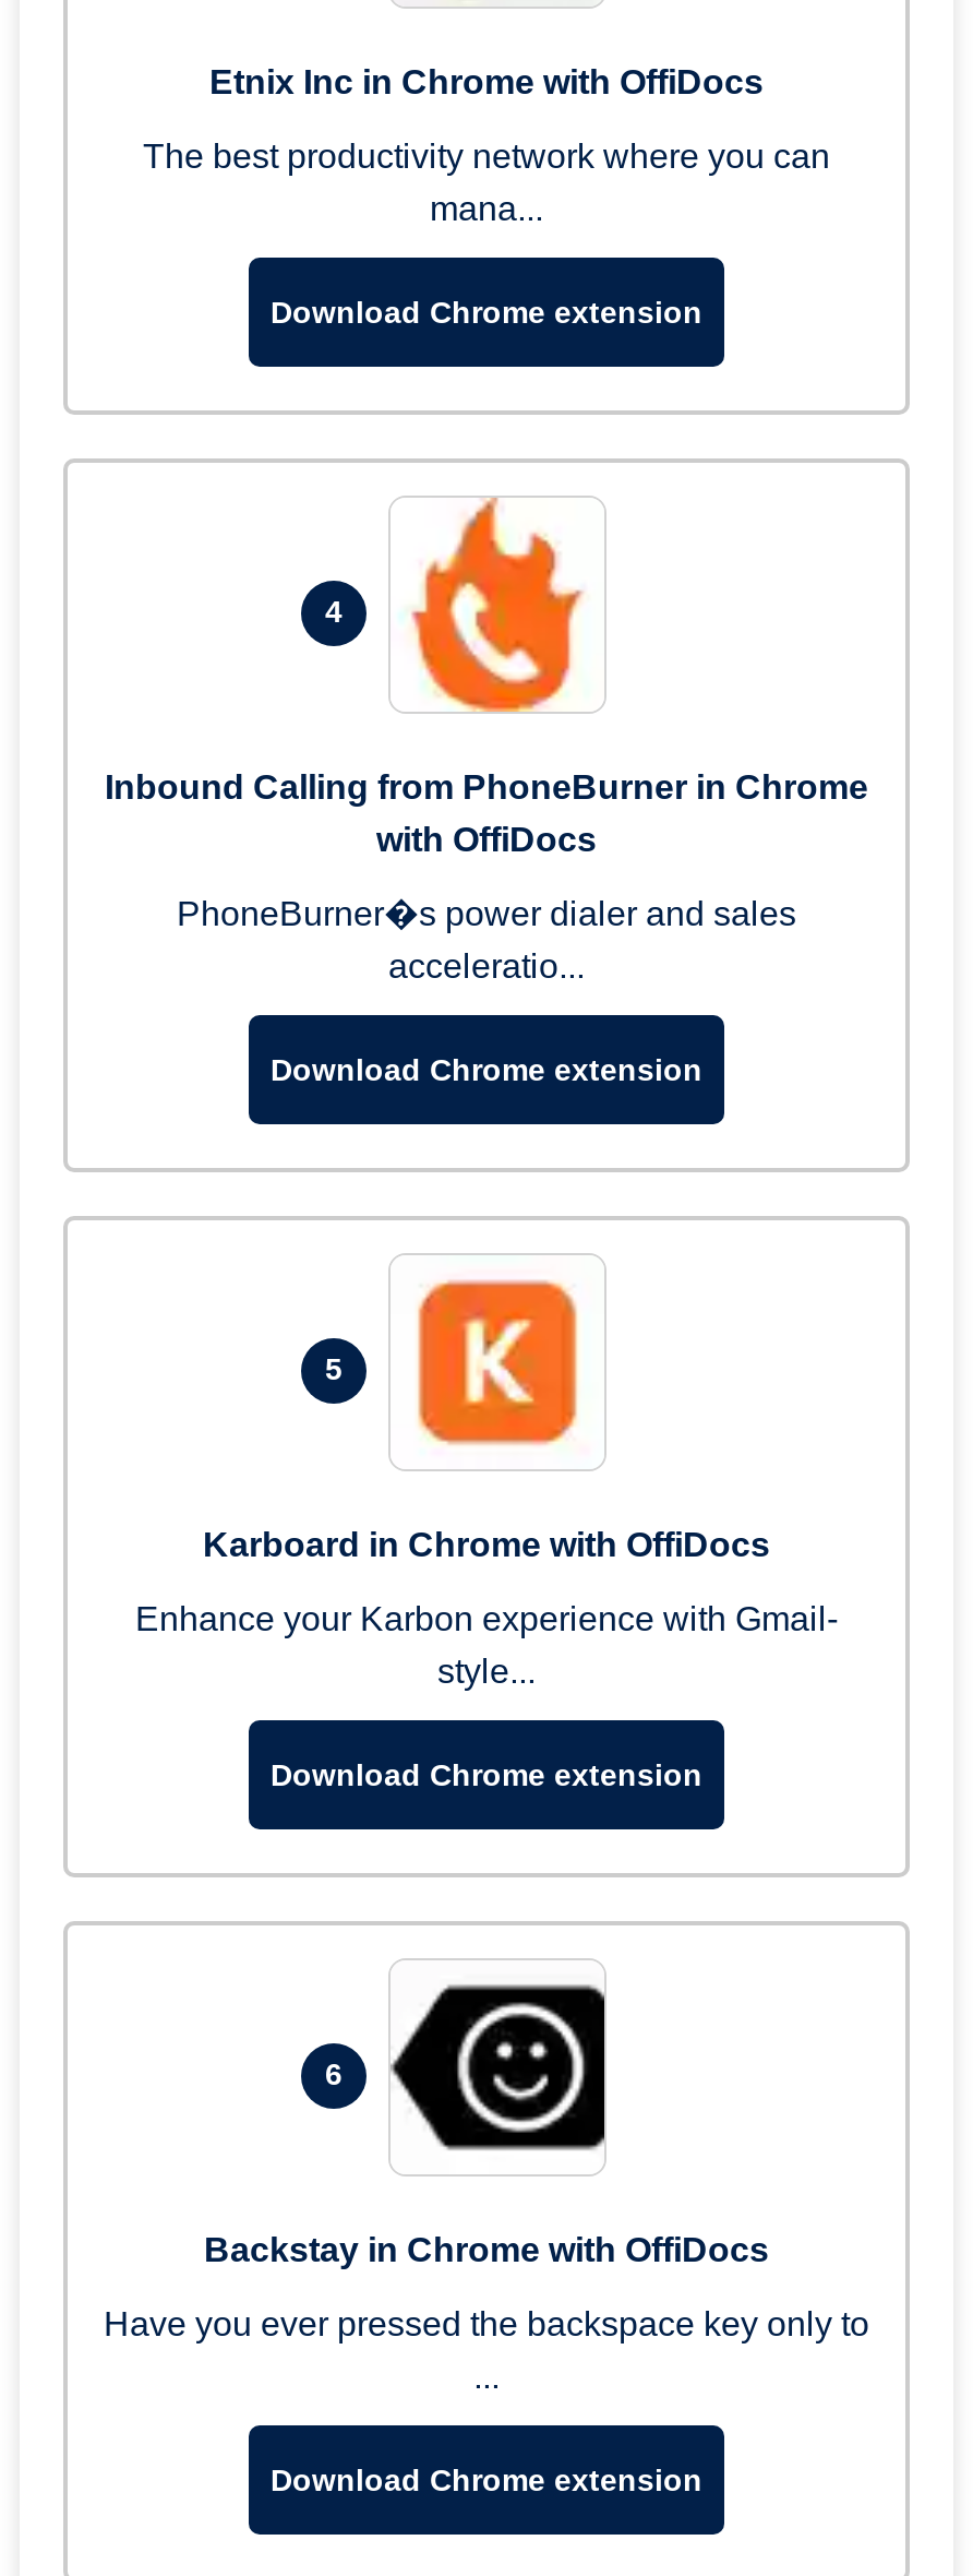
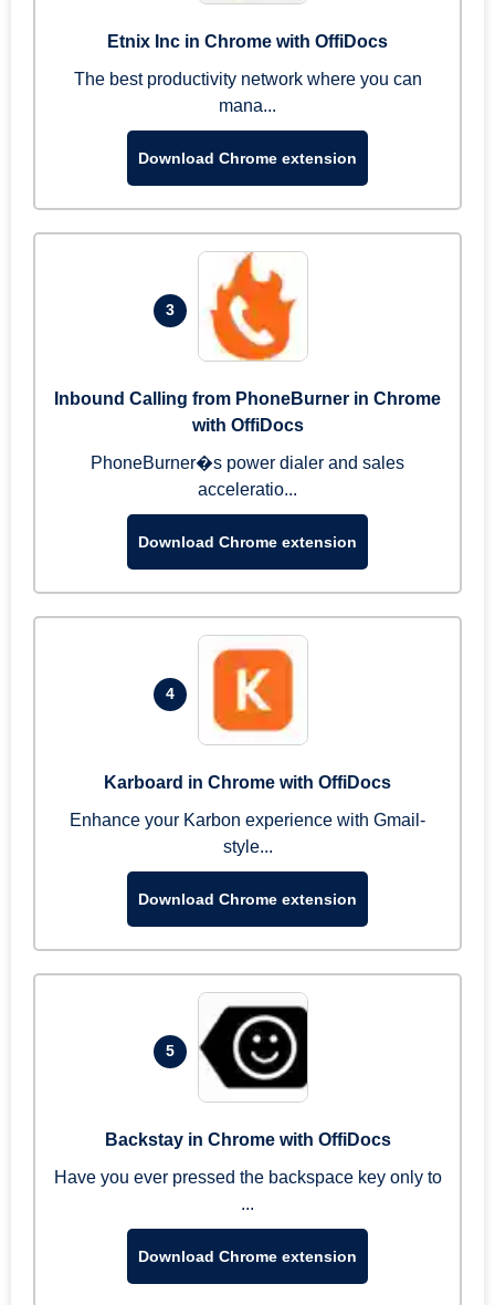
[325,594,343,629] 4 -> [166,301,175,319] 3
[325,1351,343,1386] 5 -> [166,685,175,702] 4
[325,2056,343,2091] 6 -> [166,1042,175,1059] 5

